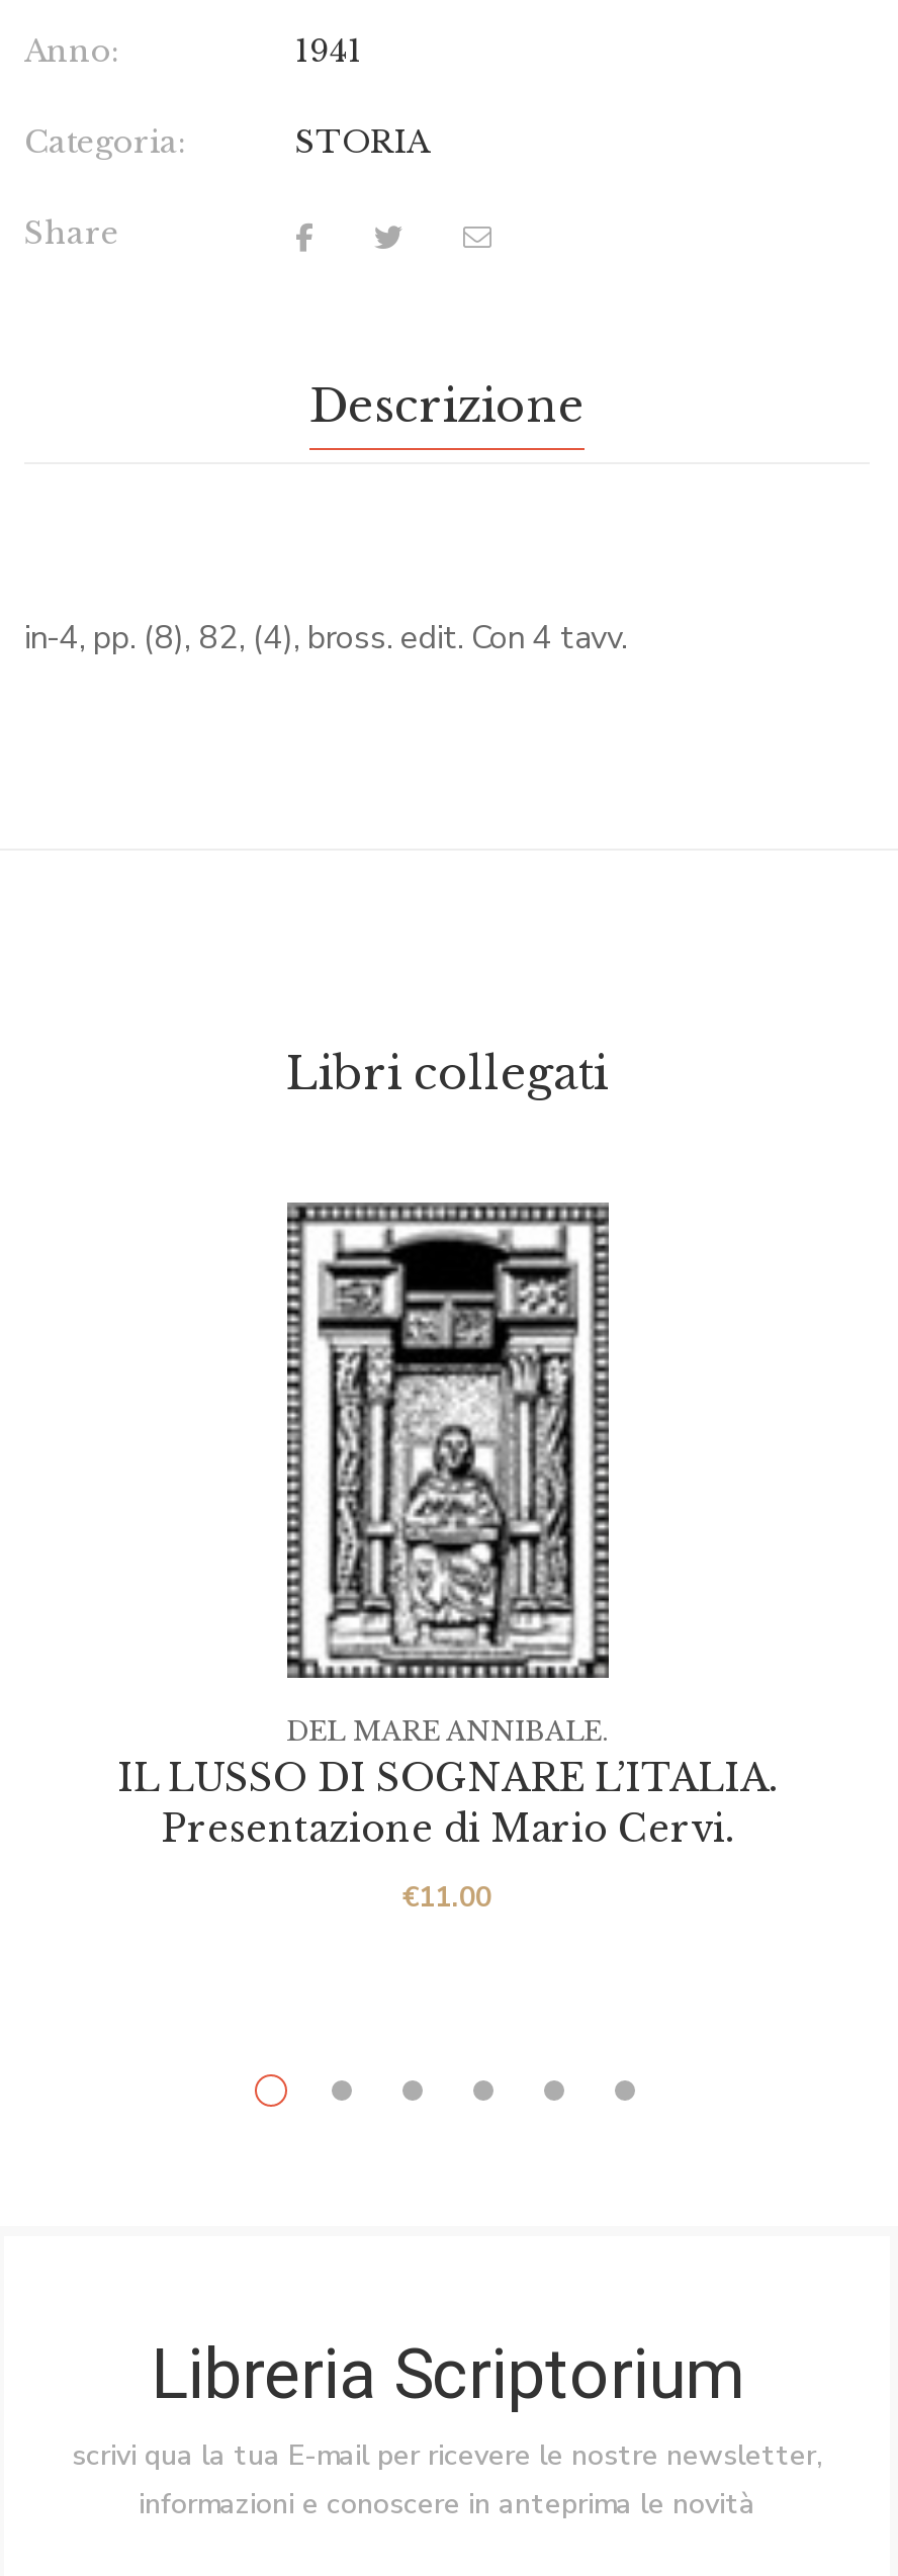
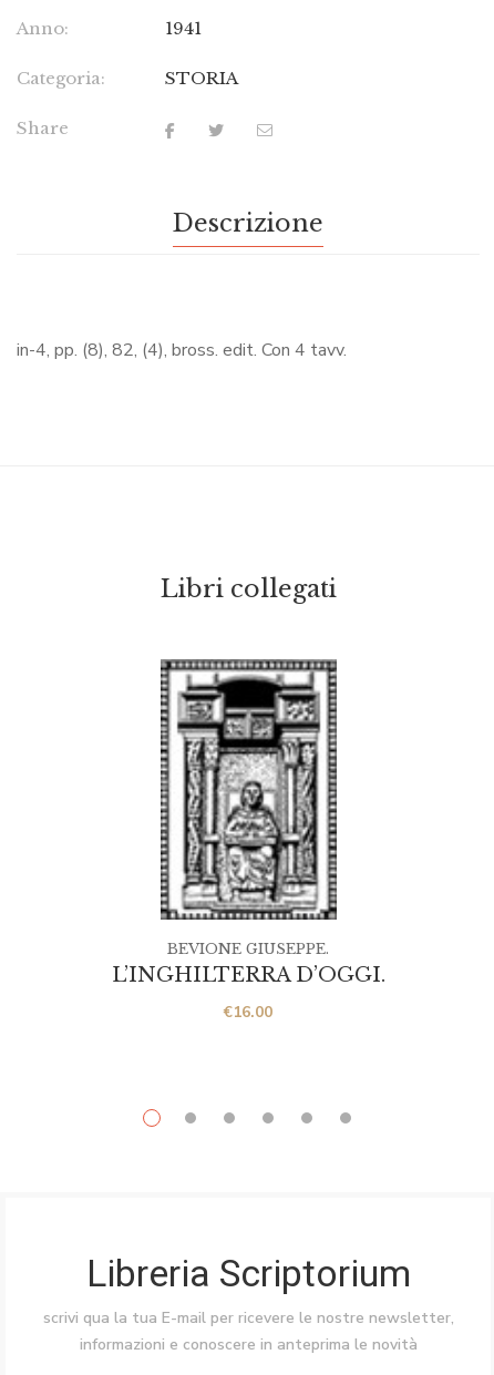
[286,1715,608,1749] DEL MARE ANNIBALE. -> [167,940,329,959] BEVIONE GIUSEPPE.
[117,1757,777,1852] IL LUSSO DI SOGNARE L’ITALIA. | Presentazione di Mario Cervi. -> [111,963,385,987] L’INGHILTERRA D’OGGI.
[402,1878,491,1917] €11.00 -> [224,1002,272,1023] €16.00

